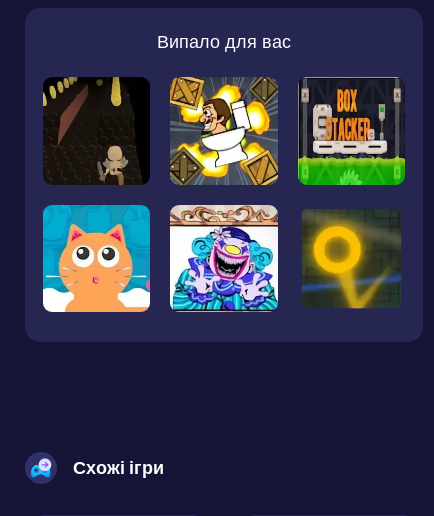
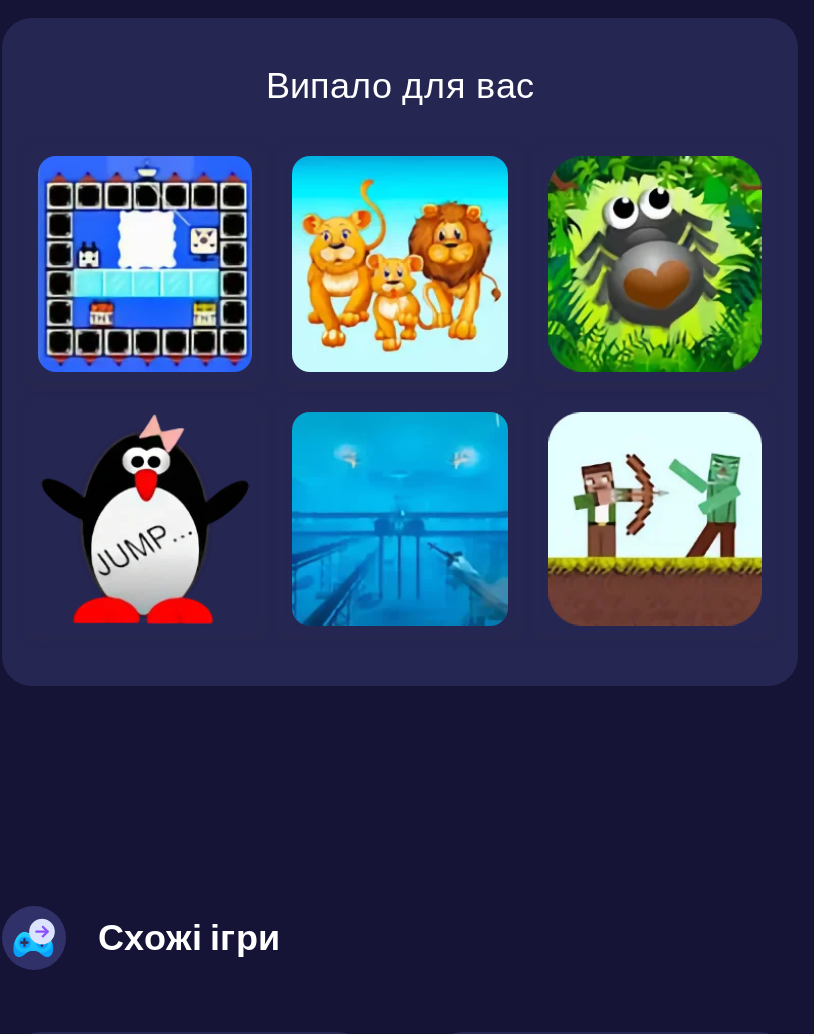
[42,76,151,186] [image] -> [36,154,254,374] [image]
[169,76,279,186] [image] -> [290,154,510,374] [image]
[297,77,405,186] [image] -> [548,154,764,372] [image]
[42,204,151,313] [image] -> [38,412,252,626] [image]
[169,204,279,313] [image] -> [290,410,510,628] [image]
[298,205,405,311] [image] -> [546,410,764,626] [image]

